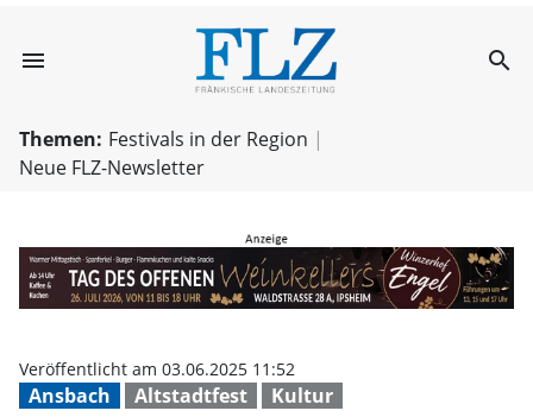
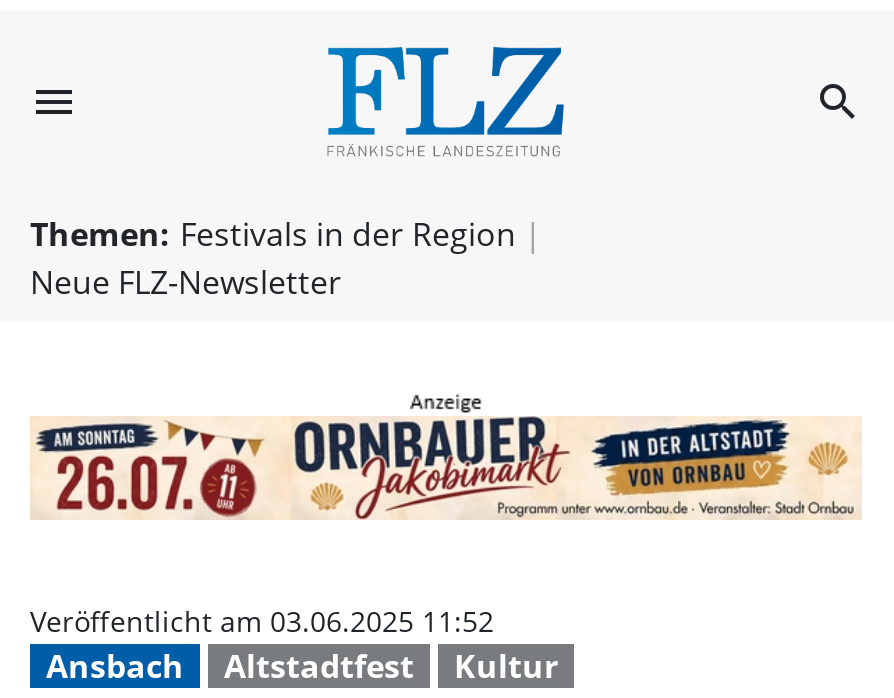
[18,246,515,310] [image] -> [30,414,862,520] [image]

